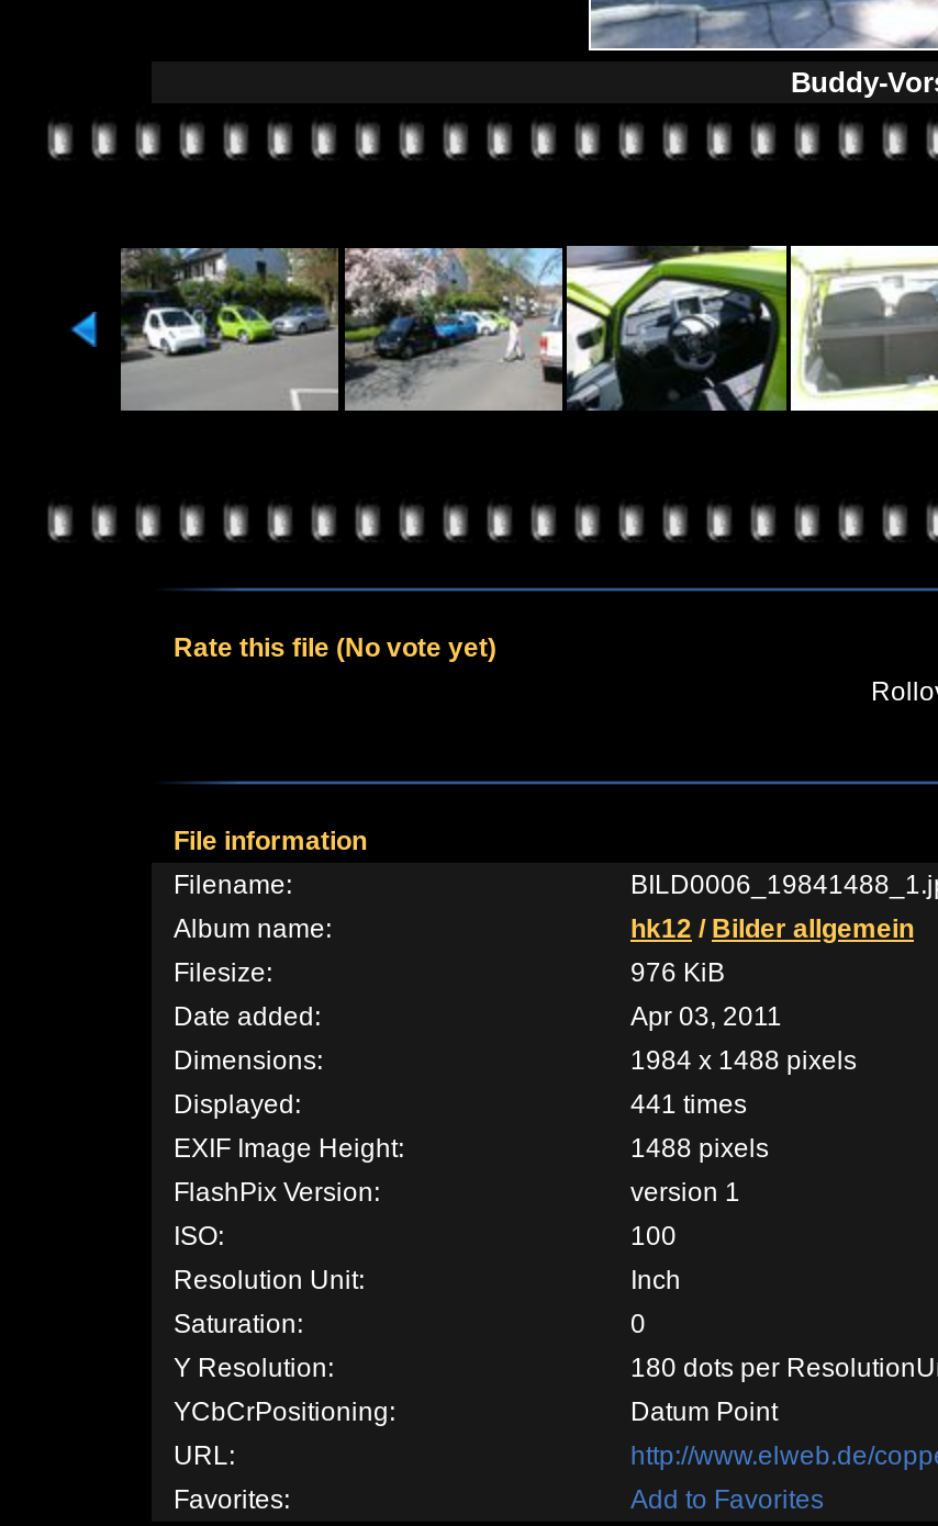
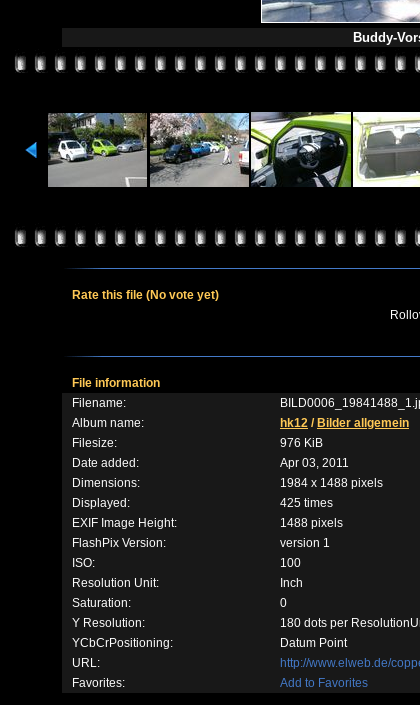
[630,1089,747,1120] 441 times -> [280,496,333,510] 425 times

